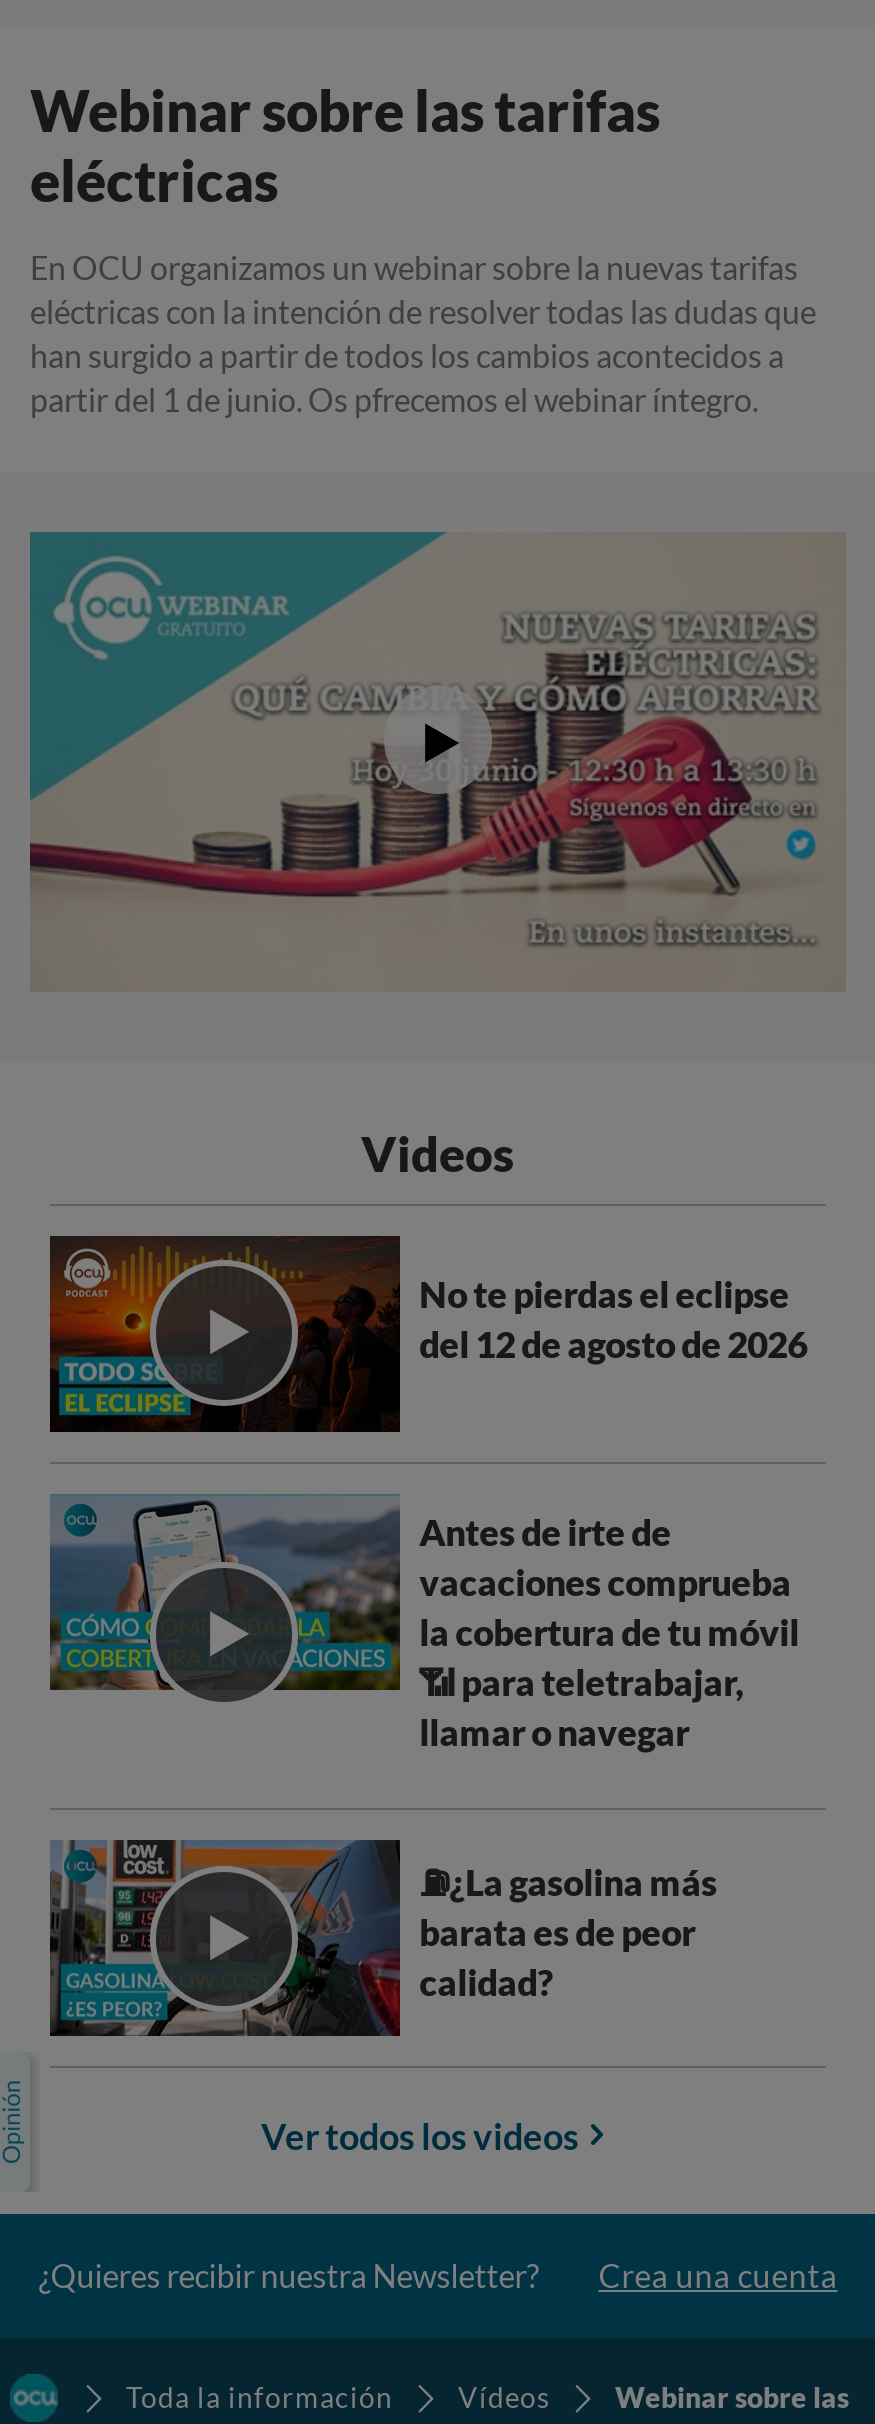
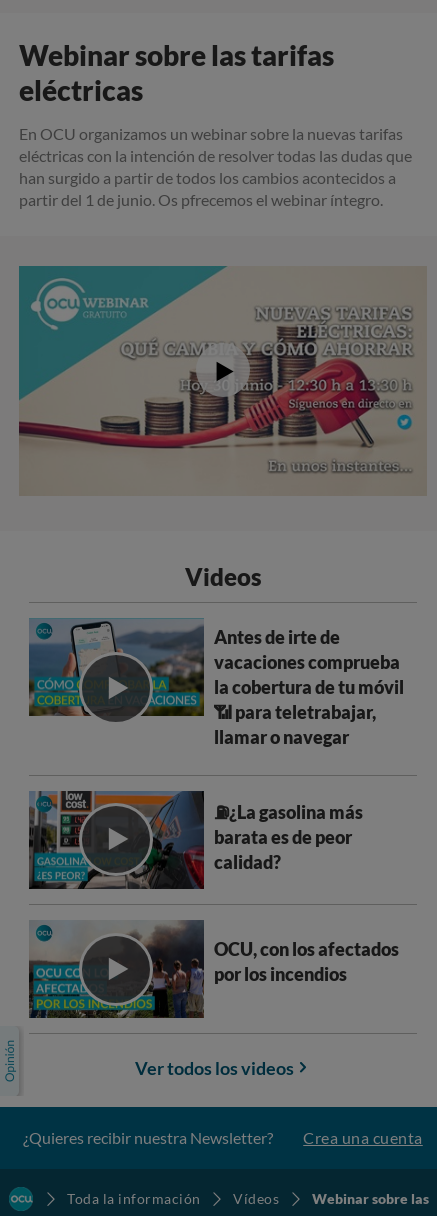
[48,1234,807,1434] [image] | No te pierdas el eclipse | del 12 de agosto de 2026 -> none
moved [46,1498,799,2004] -> [27,620,404,873]: [image] | Antes de irte de | vacaciones comprueba | la cobertura de tu móvil | llamar o navegar | barata es de peor | calidad?
none -> [29,920,399,1019] [image] | OCU, con los afectados | por los incendios

